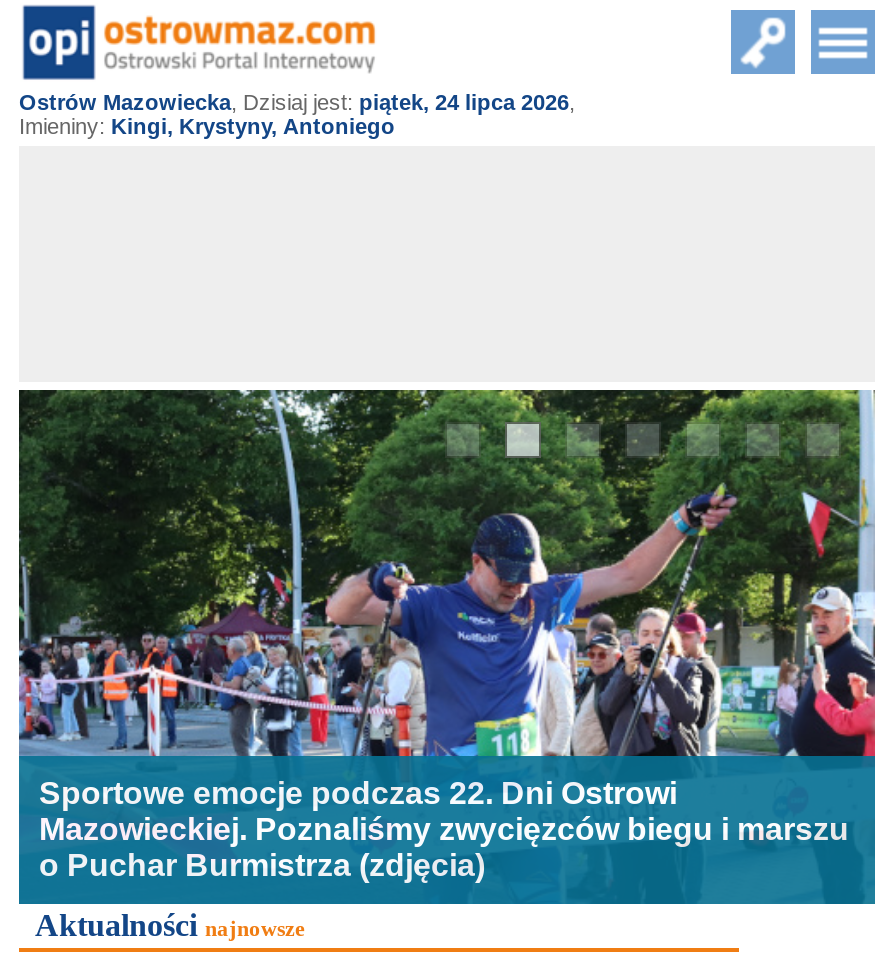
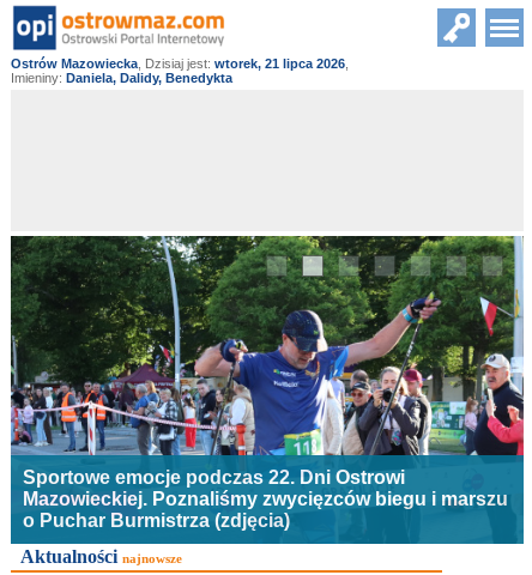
[19,90,575,114] Ostrów Mazowiecka, Dzisiaj jest: piątek, 24 lipca 2026, -> [11,56,349,71] Ostrów Mazowiecka, Dzisiaj jest: wtorek, 21 lipca 2026,
[19,114,395,138] Imieniny: Kingi, Krystyny, Antoniego -> [11,71,232,85] Imieniny: Daniela, Dalidy, Benedykta

